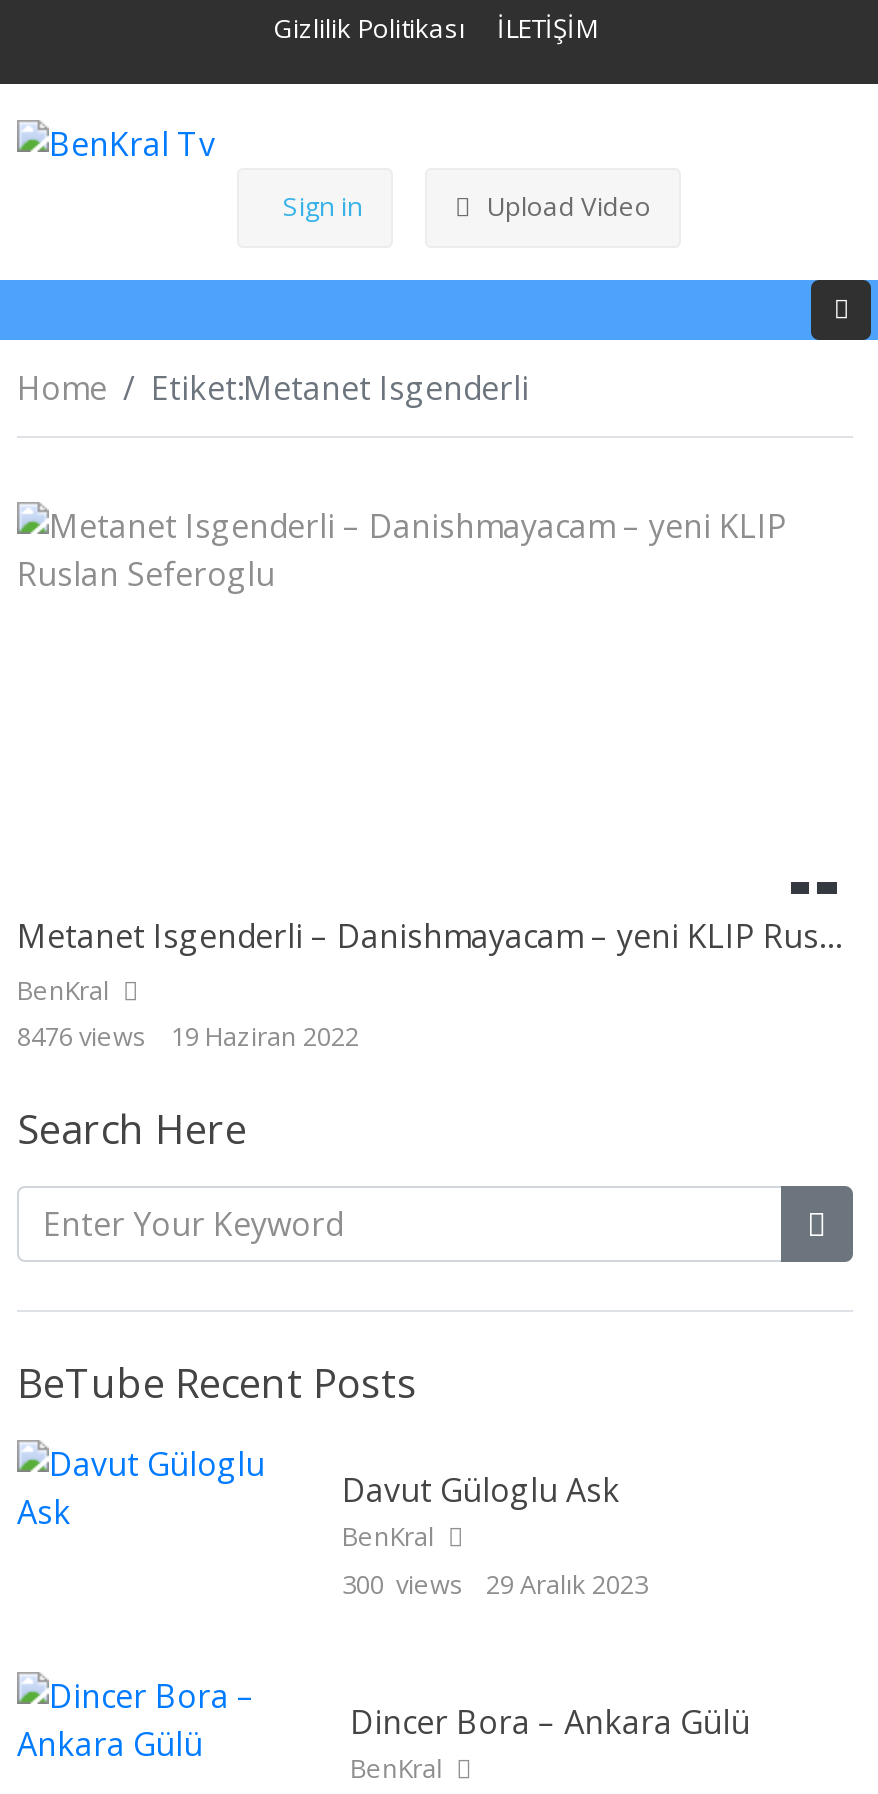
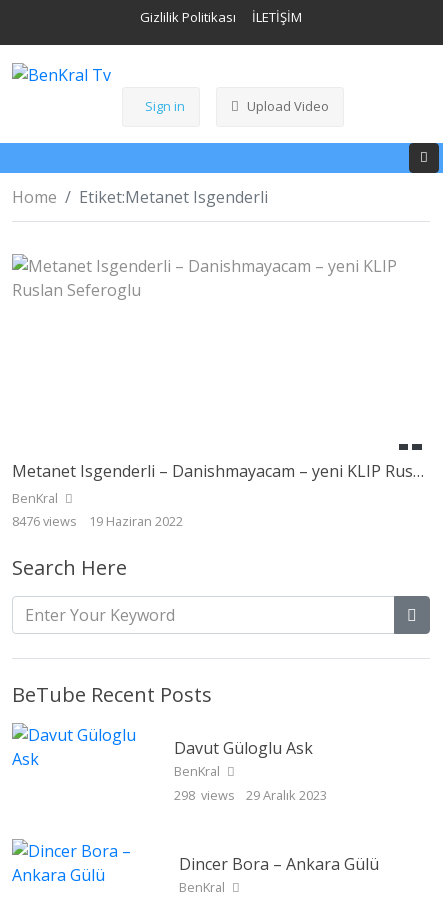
[342,1566,648,1602] 300 views 29 Aralık 2023 -> [174,786,327,804] 298 views 29 Aralık 2023

